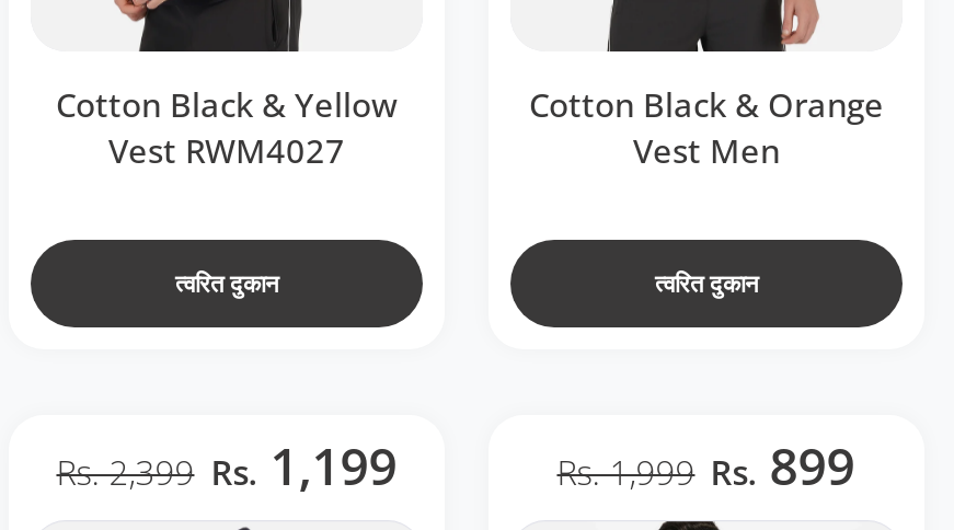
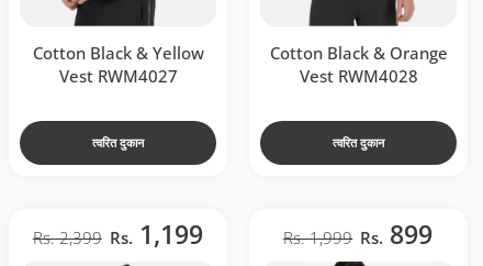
[633,128,780,172] Vest Men -> [299,64,418,86] Vest RWM4028

